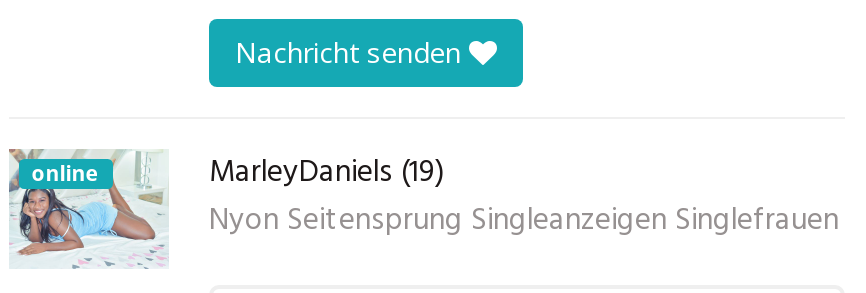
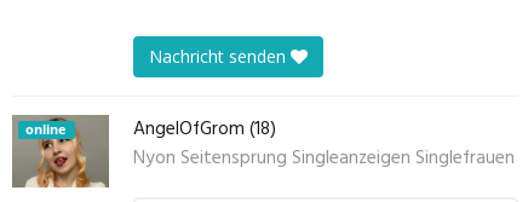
[9,149,445,269] [image] | MarleyDaniels (19) -> [11,115,276,189] [image] | AngelOfGrom (18)

